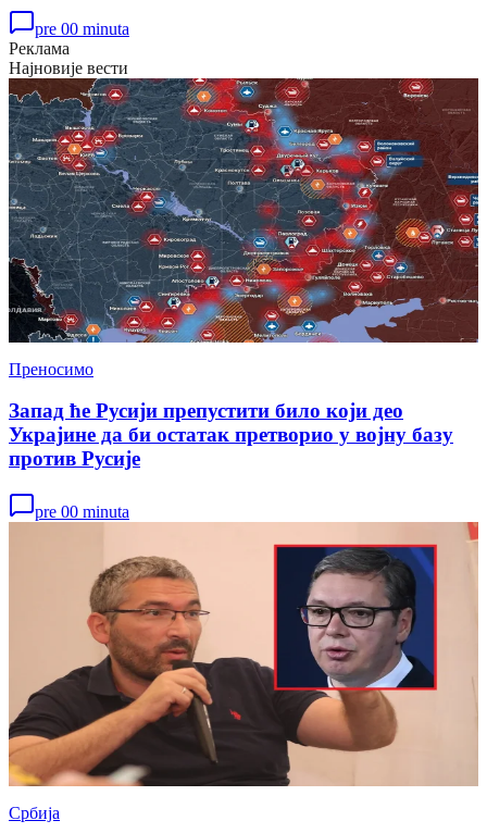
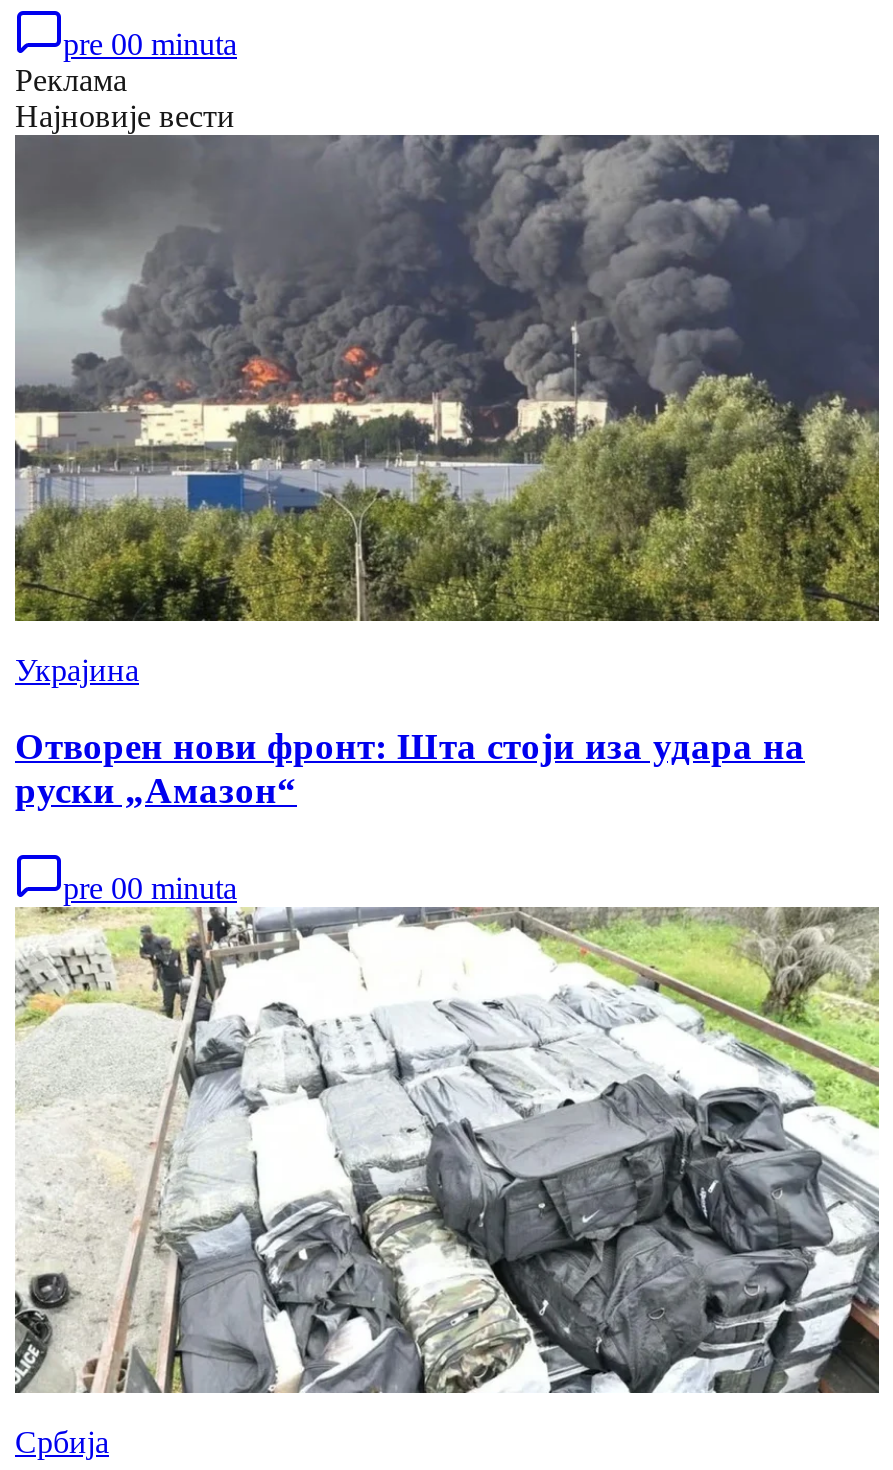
[9,77,478,378] [image] | Преносимо -> [13,133,881,686] [image] | Украјина
[9,400,453,470] Запад ће Русији препустити било који део | Украјине да би остатак претворио у војну базу | против Русије -> [15,726,805,812] Отворен нови фронт: Шта стоји иза удара на | руски „Амазон“
[8,522,479,787] [image] -> [13,905,881,1395] [image]

